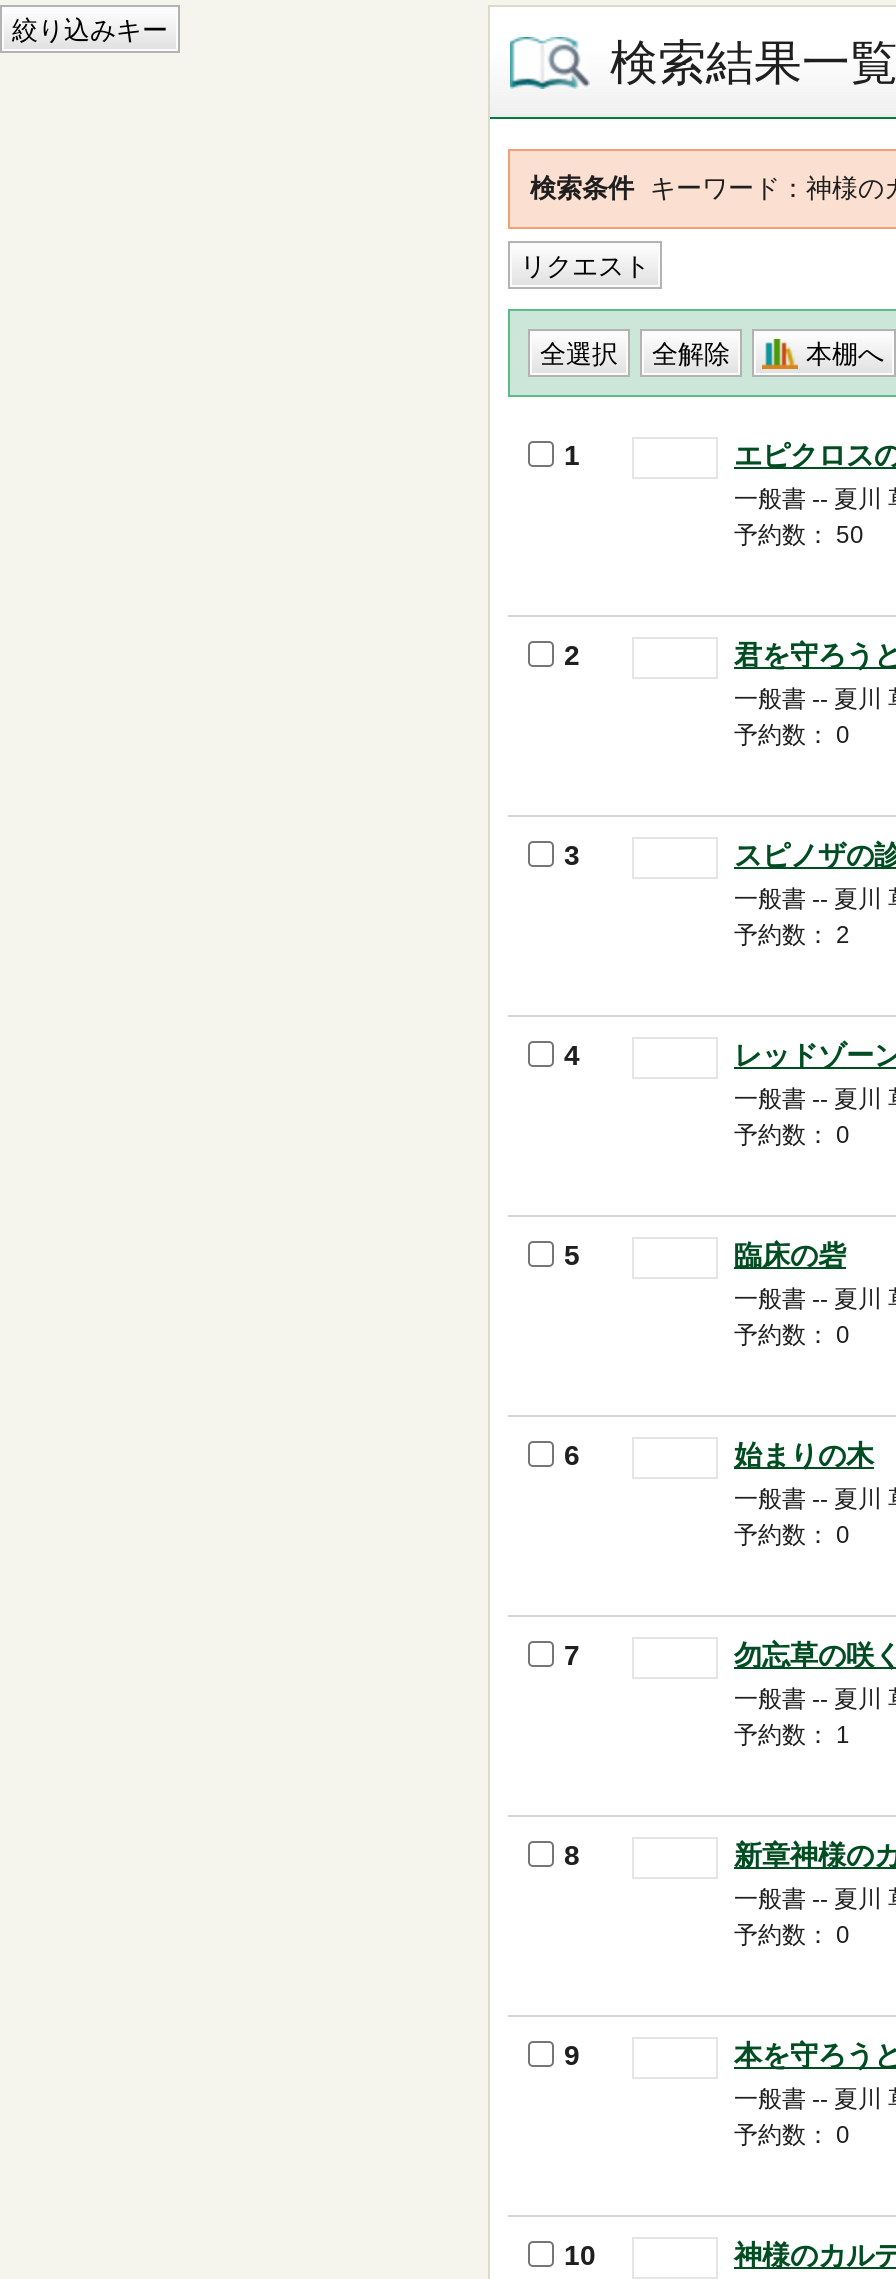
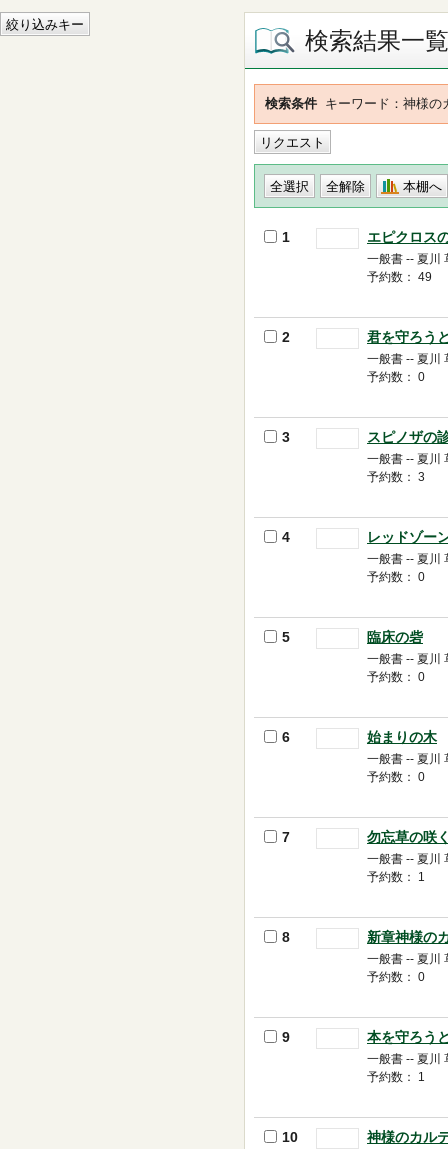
[734,521,864,549] 予約数： 50 -> [367,270,432,284] 予約数： 49
[734,921,850,949] 予約数： 2 -> [367,470,425,484] 予約数： 3
[734,2121,850,2149] 予約数： 0 -> [367,1070,425,1084] 予約数： 1

